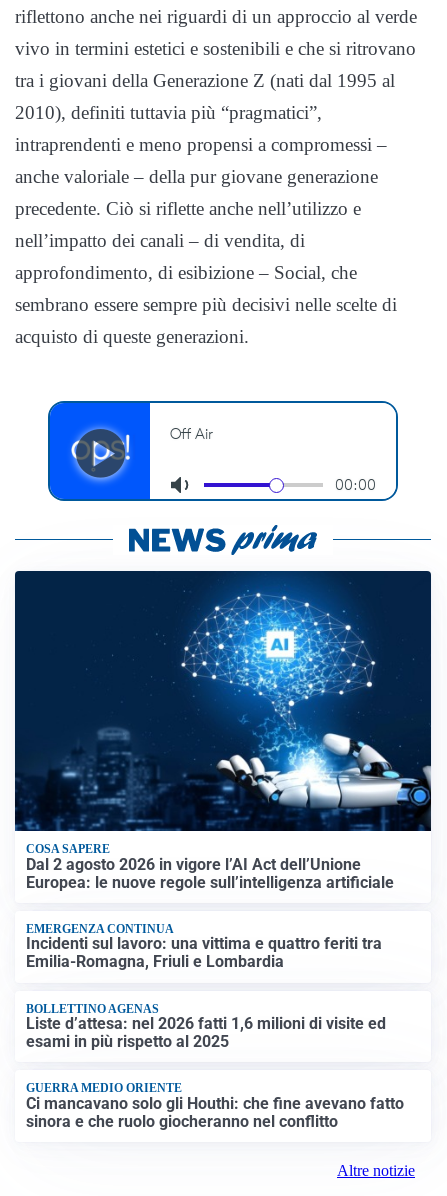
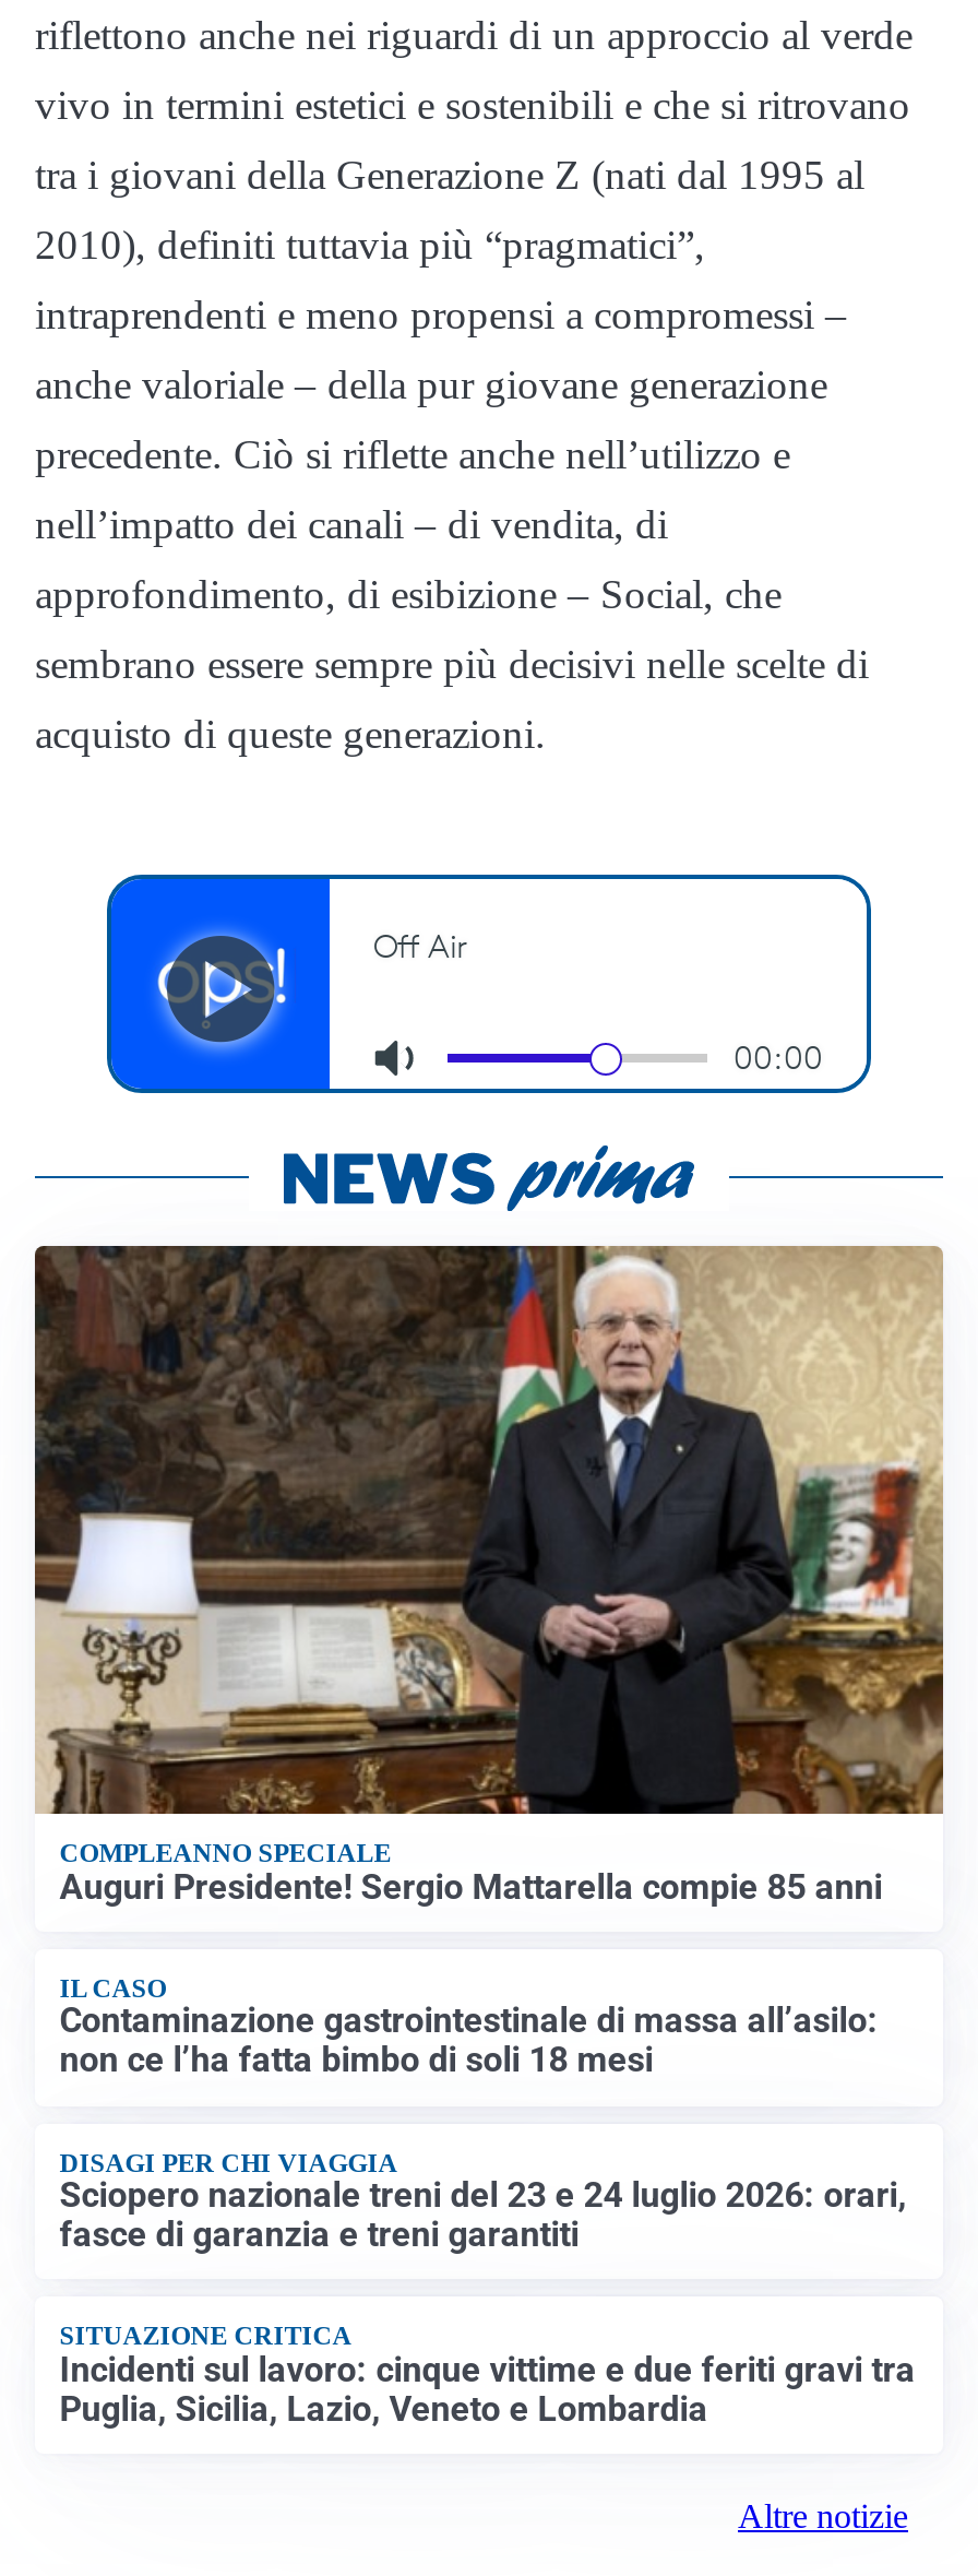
[14,570,432,892] [image] | COSA SAPERE | Dal 2 agosto 2026 in vigore l’AI Act dell’Unione | Europea: le nuove regole sull’intelligenza artificiale -> [33,1244,945,1907] [image] | COMPLEANNO SPECIALE | Auguri Presidente! Sergio Mattarella compie 85 anni
[26,922,382,971] EMERGENZA CONTINUA | Incidenti sul lavoro: una vittima e quattro feriti tra | Emilia-Romagna, Friuli e Lombardia -> [59,1973,878,2081] IL CASO | Contaminazione gastrointestinale di massa all’asilo: | non ce l’ha fatta bimbo di soli 18 mesi
[26,1002,386,1051] BOLLETTINO AGENAS | Liste d’attesa: nel 2026 fatti 1,6 milioni di visite ed | esami in più rispetto al 2025 -> [59,2147,906,2255] DISAGI PER CHI VIAGGIA | Sciopero nazionale treni del 23 e 24 luglio 2026: orari, | fasce di garanzia e treni garantiti
[26,1081,404,1131] GUERRA MEDIO ORIENTE | Ci mancavano solo gli Houthi: che fine avevano fatto | sinora e che ruolo giocheranno nel conflitto -> [59,2322,915,2429] SITUAZIONE CRITICA | Incidenti sul lavoro: cinque vittime e due feriti gravi tra | Puglia, Sicilia, Lazio, Veneto e Lombardia

